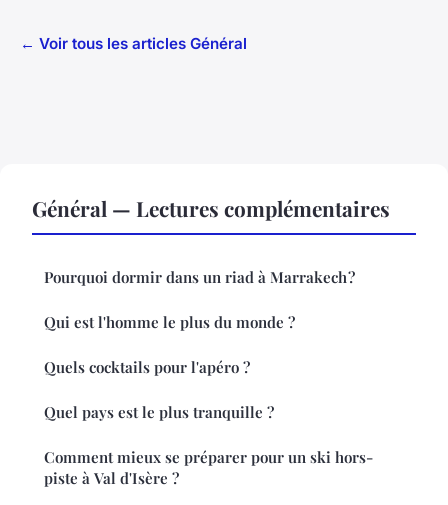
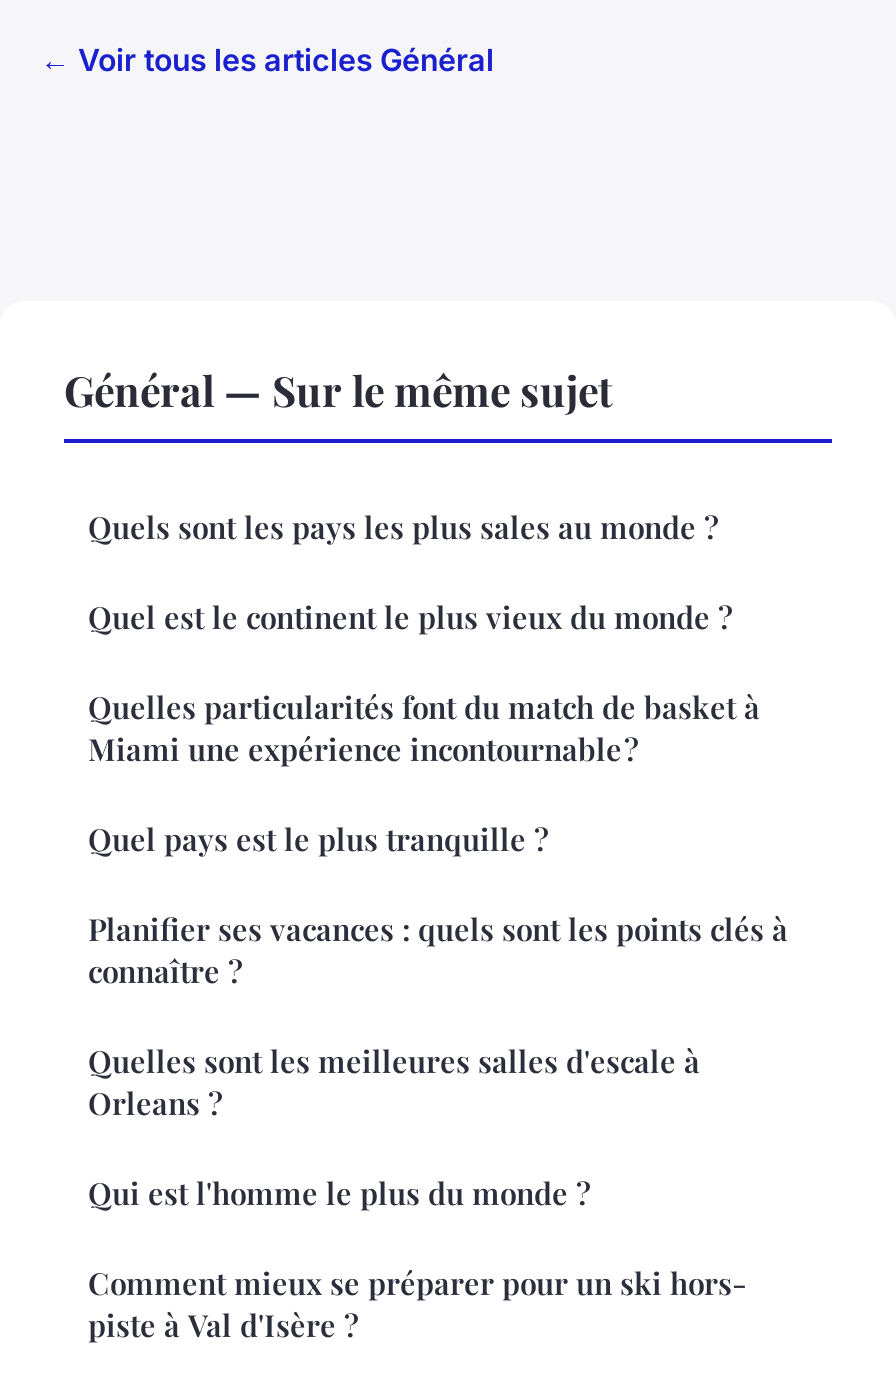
[32,194,390,287] Général — Lectures complémentaires | Pourquoi dormir dans un riad à Marrakech ? -> [64,360,788,1122] Général — Sur le même sujet | Quels sont les pays les plus sales au monde ? | Quel est le continent le plus vieux du monde ? | Quelles particularités font du match de basket à | Miami une expérience incontournable ? | Planifier ses vacances : quels sont les points clés à | connaître ? | Quelles sont les meilleures salles d'escale à | Orleans ?
moved [44,312,295,332] -> [88,1172,590,1212]: Qui est l'homme le plus du monde ?
[44,357,250,377] Quels cocktails pour l'apéro ? -> none
moved [44,402,274,422] -> [88,818,548,858]: Quel pays est le plus tranquille ?

